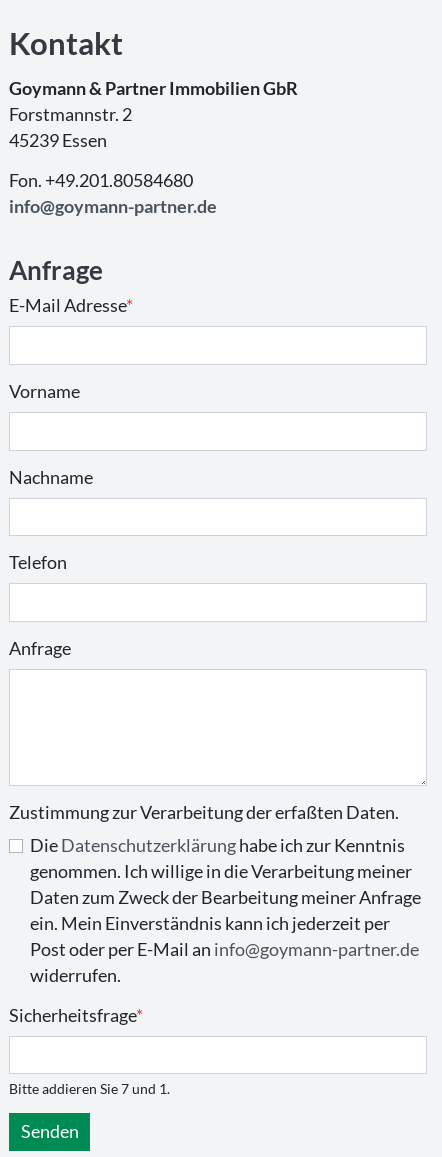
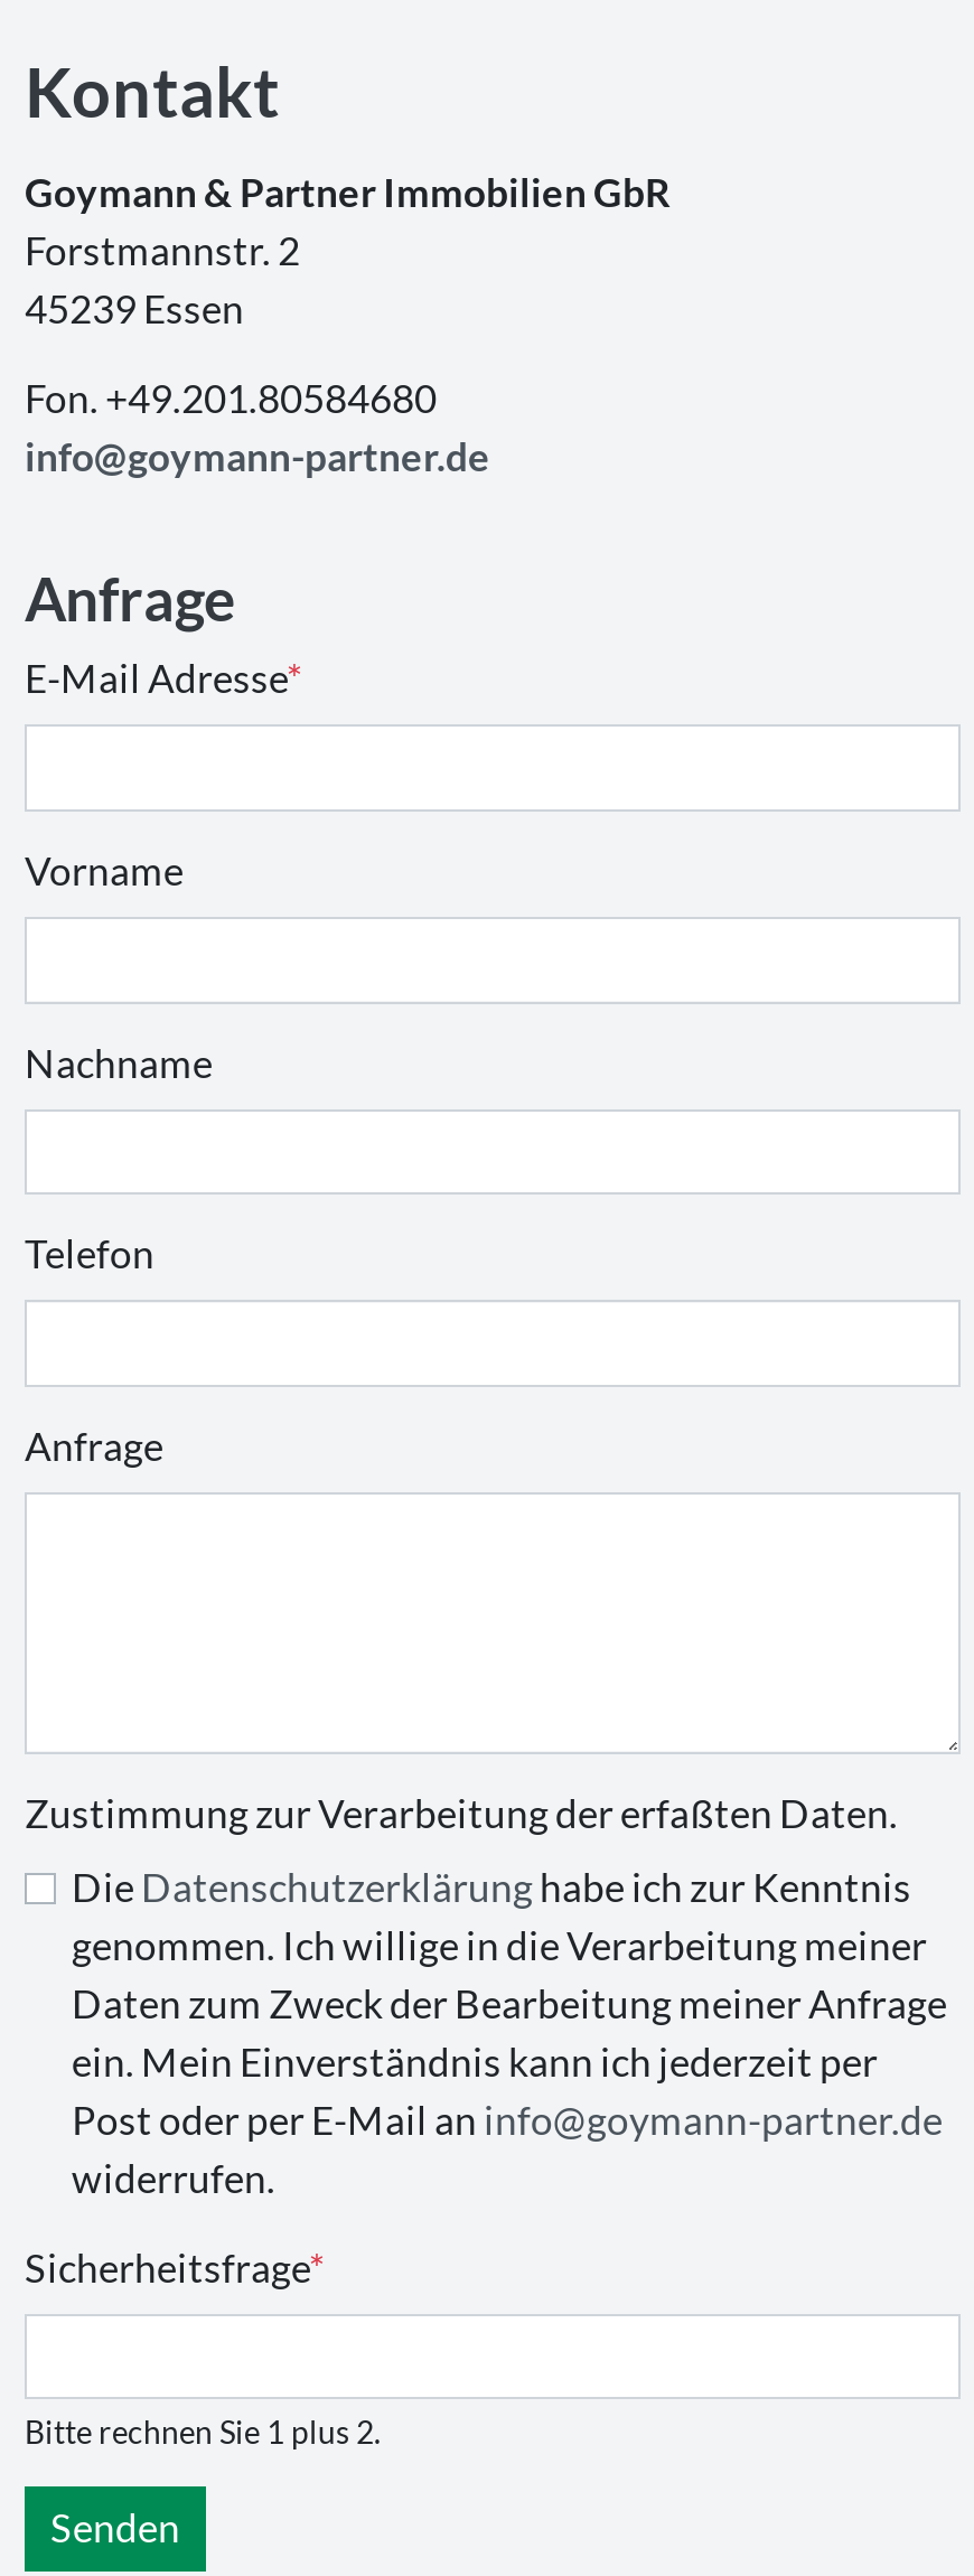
[9,1080,170,1097] Bitte addieren Sie 7 und 1. -> [25,2412,381,2450] Bitte rechnen Sie 1 plus 2.

